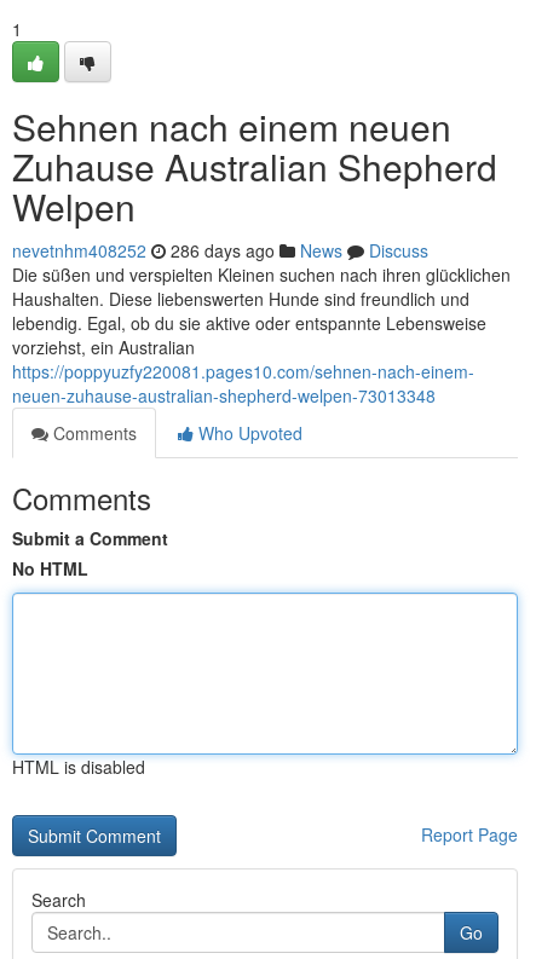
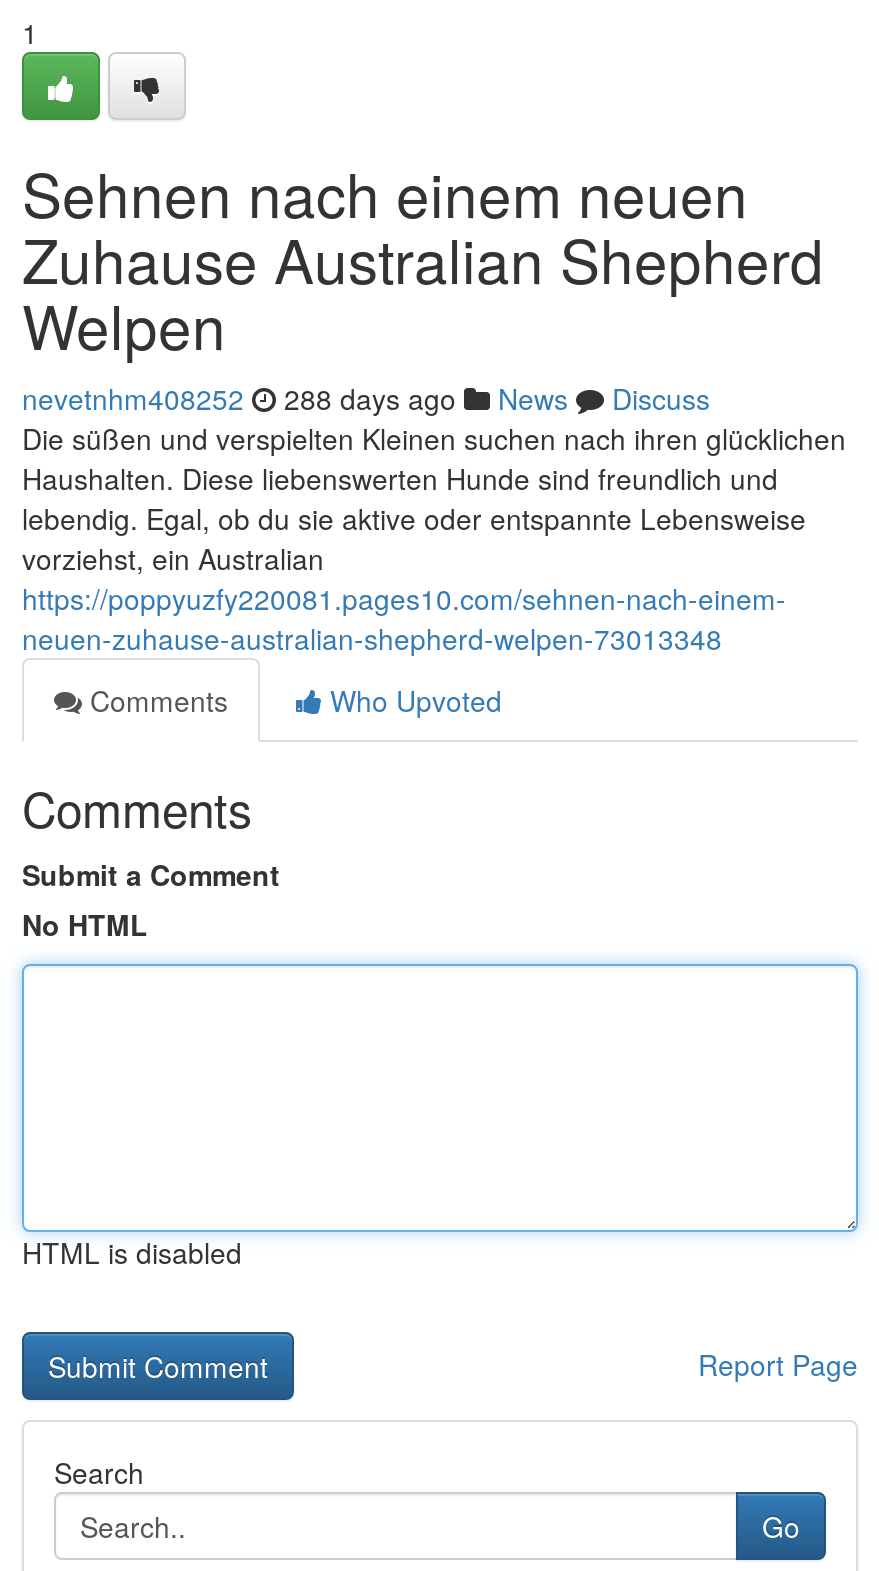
[12,238,428,262] nevetnhm408252 286 days ago News Discuss -> [22,378,710,418] nevetnhm408252 288 days ago News Discuss

